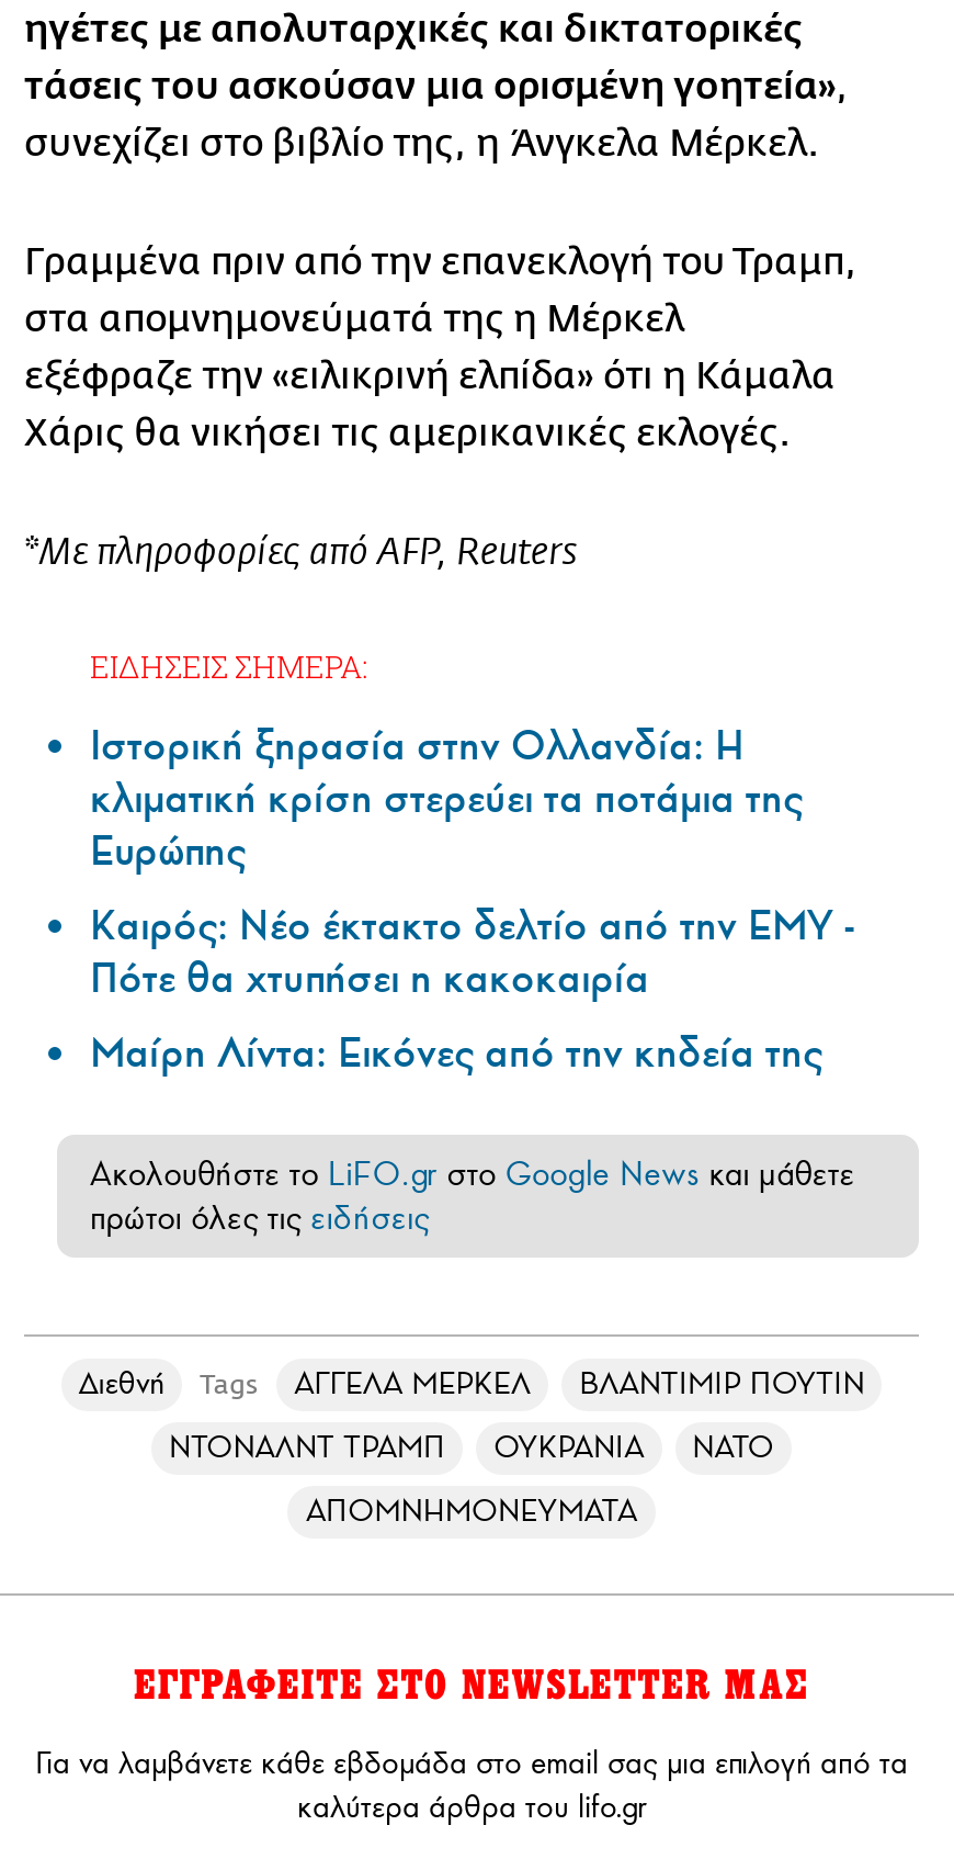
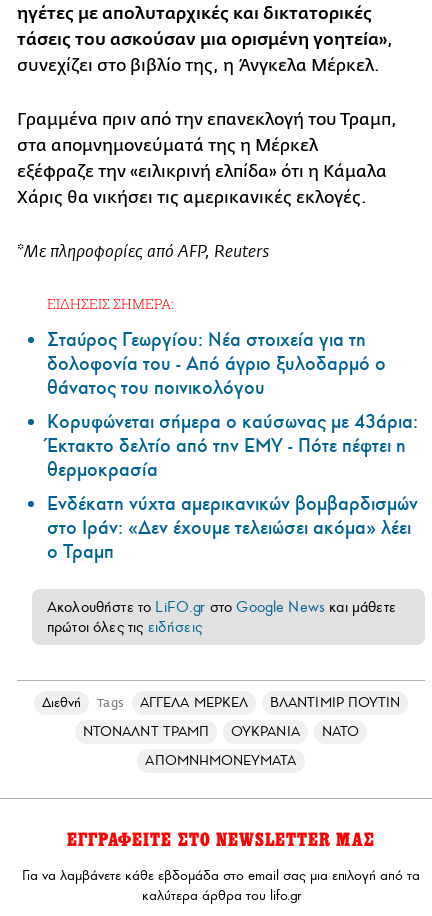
[90,719,855,1079] Ιστορική ξηρασία στην Ολλανδία: Η | κλιματική κρίση στερεύει τα ποτάμια της | Ευρώπης | Καιρός: Νέο έκτακτο δελτίο από την ΕΜΥ - | Πότε θα χτυπήσει η κακοκαιρία | Μαίρη Λίντα: Εικόνες από την κηδεία της -> [47,328,418,564] Σταύρος Γεωργίου: Νέα στοιχεία για τη | δολοφονία του - Από άγριο ξυλοδαρμό ο | θάνατος του ποινικολόγου | Κορυφώνεται σήμερα ο καύσωνας με 43άρια: | Έκτακτο δελτίο από την ΕΜΥ - Πότε πέφτει η | θερμοκρασία | Ενδέκατη νύχτα αμερικανικών βομβαρδισμών | στο Ιράν: «Δεν έχουμε τελειώσει ακόμα» λέει | ο Τραμπ

